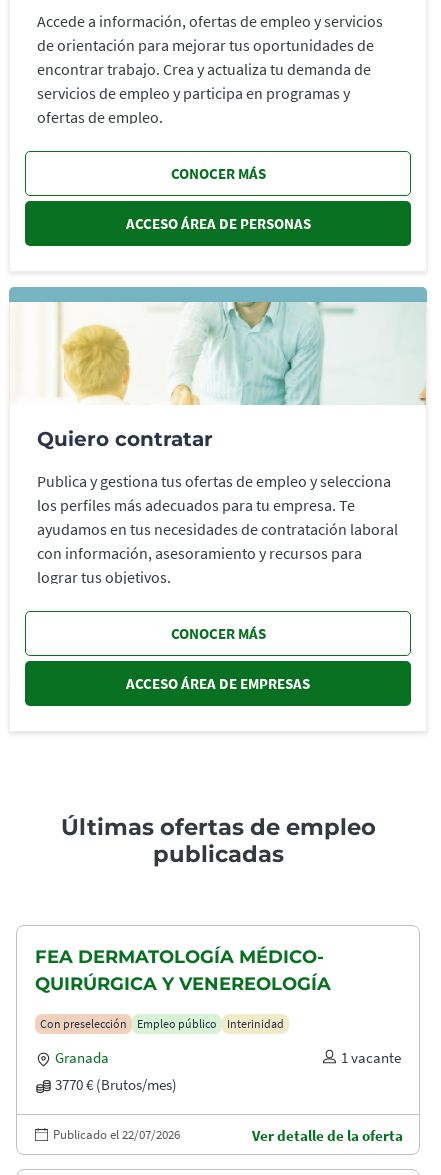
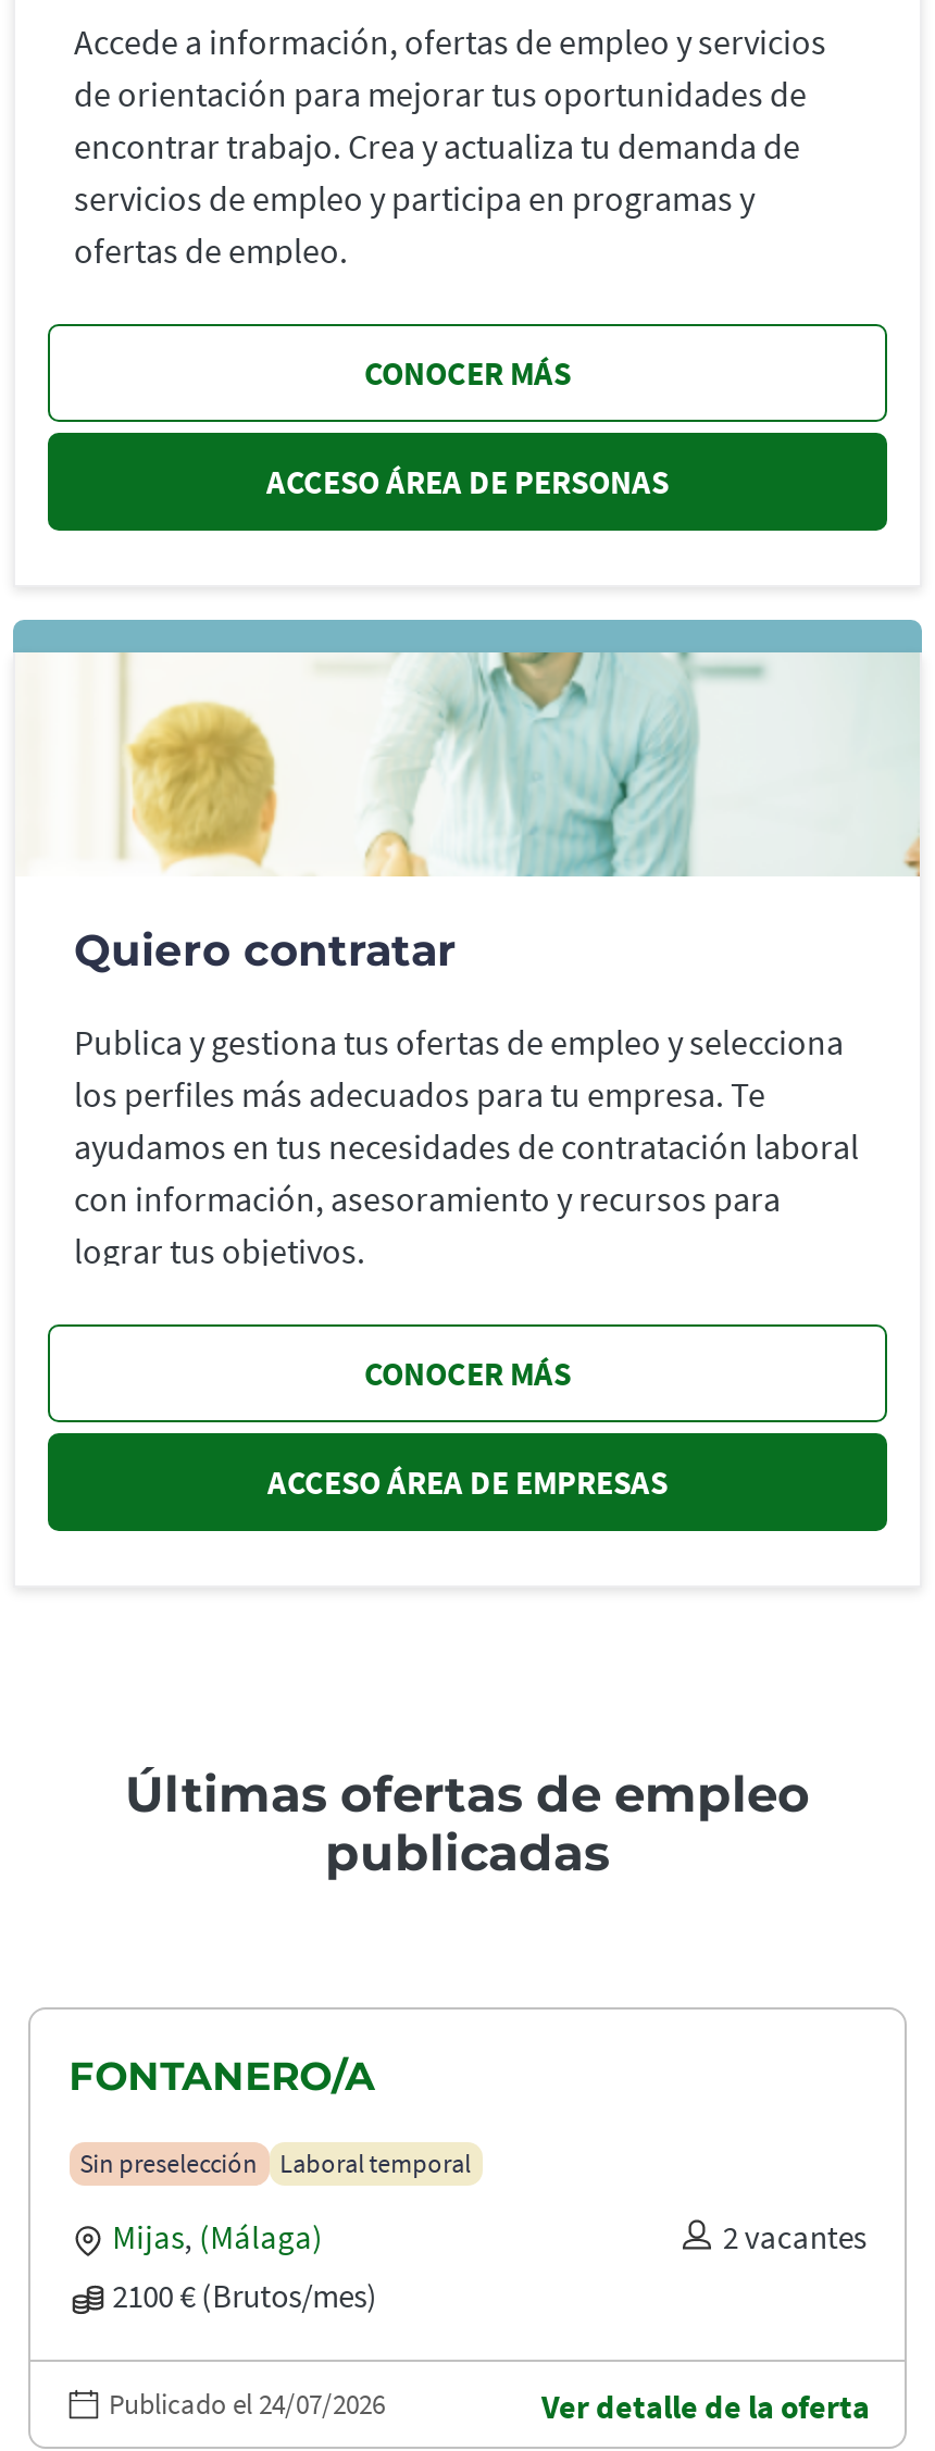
[35,946,331,995] FEA DERMATOLOGÍA MÉDICO- | QUIRÚRGICA Y VENEREOLOGÍA -> [69,2052,375,2100] FONTANERO/A
[40,1016,284,1031] Con preselección | Empleo público | Interinidad -> [80,2146,471,2178] Sin preselección | Laboral temporal
[55,1048,401,1094] Granada | 1 vacante | 3770 € (Brutos/mes) -> [112,2215,866,2315] Mijas, (Málaga) | 2 vacantes | 2100 € (Brutos/mes)
[53,1126,180,1143] Publicado el 22/07/2026 -> [109,2385,385,2422] Publicado el 24/07/2026

